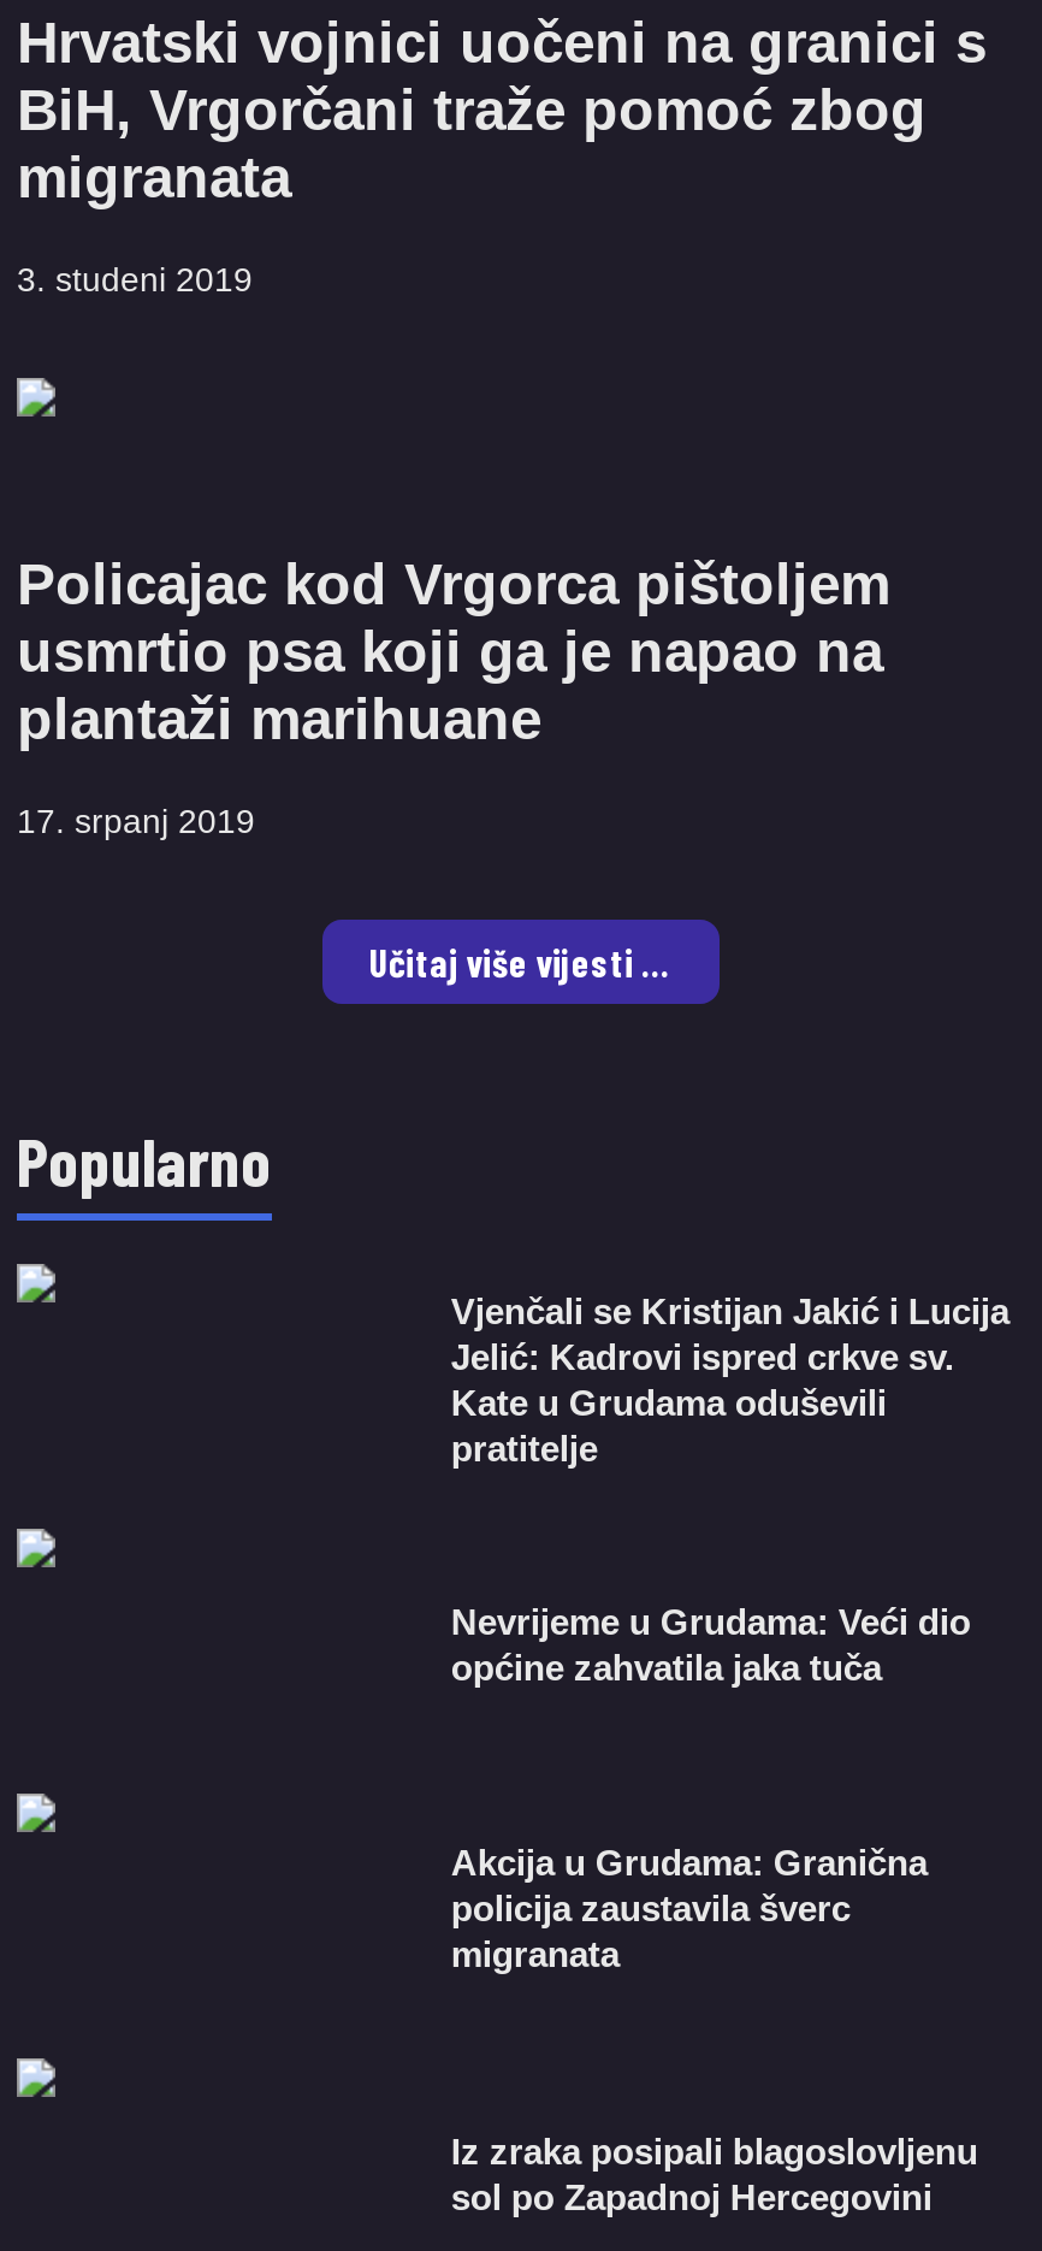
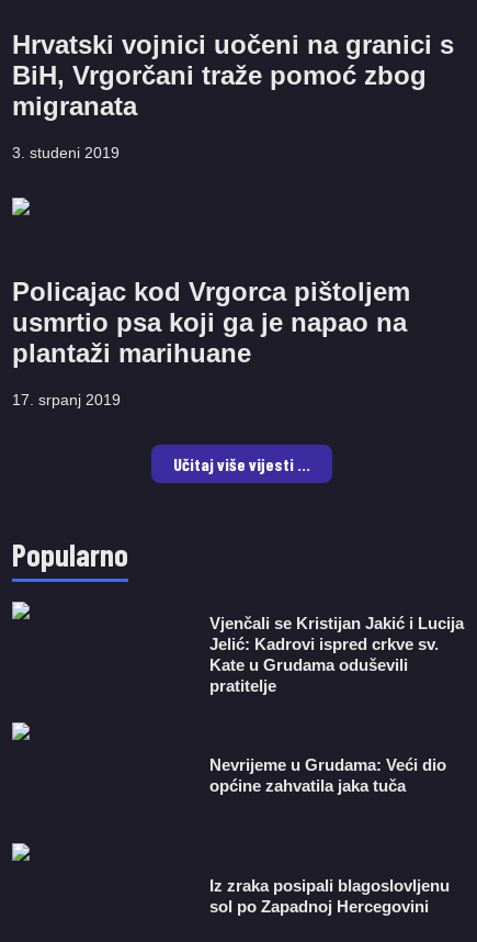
[451,1842,927,1974] Akcija u Grudama: Granična | policija zaustavila šverc | migranata -> none

